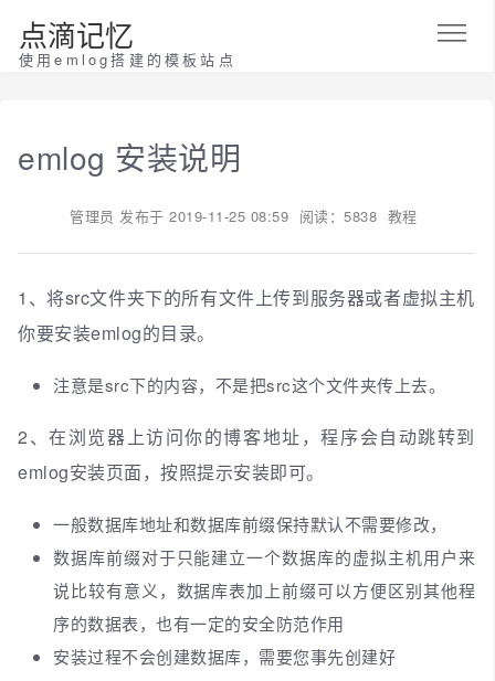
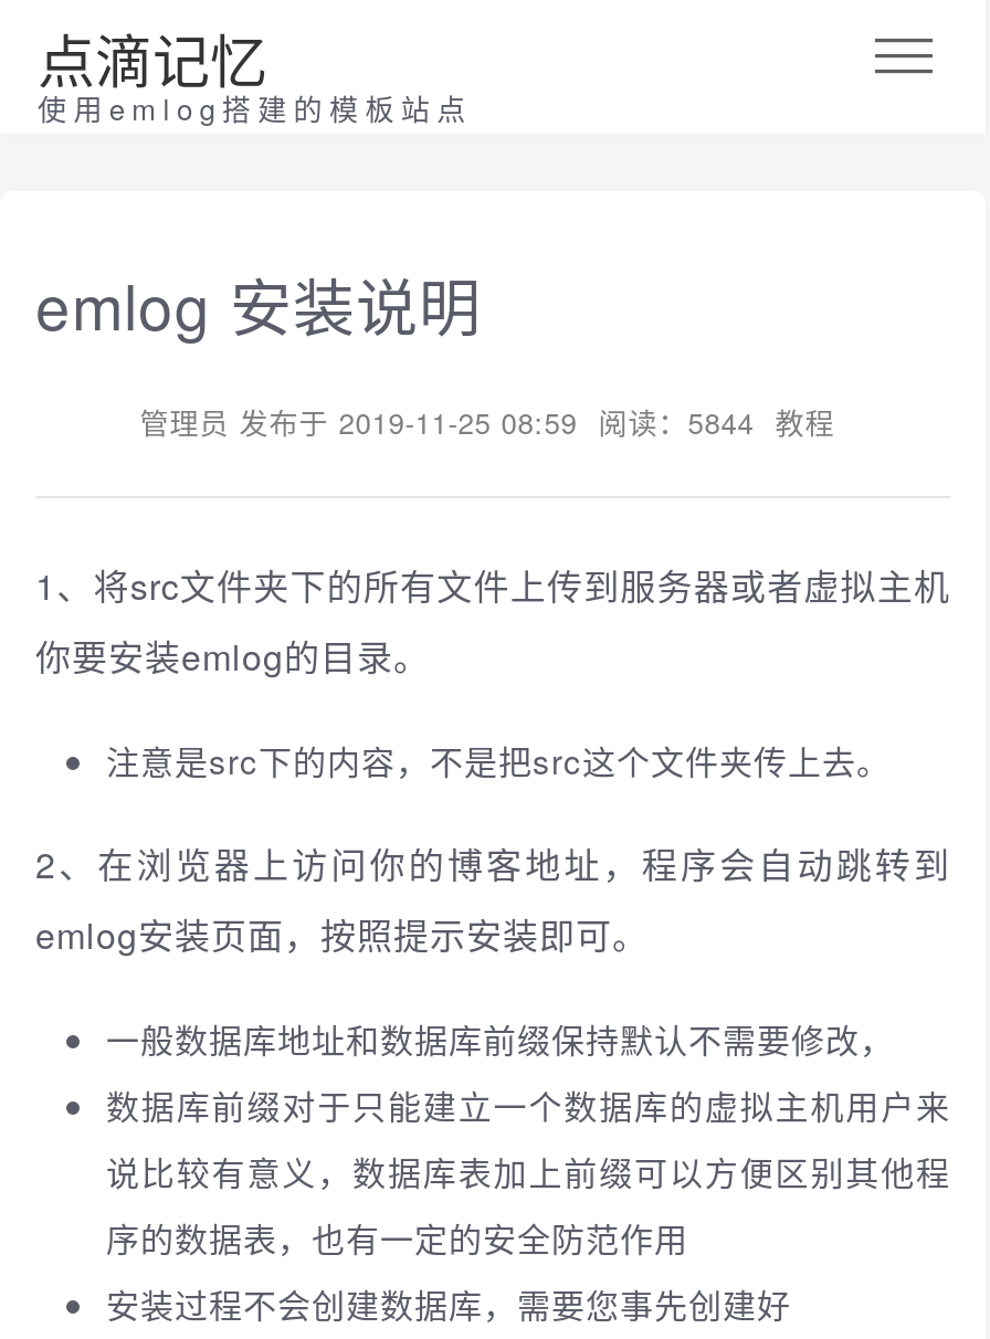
[70,205,417,226] 管理员发布于2019-11-25 08:59 阅读：5838 教程 -> [140,400,835,442] 管理员发布于2019-11-25 08:59 阅读：5844 教程

